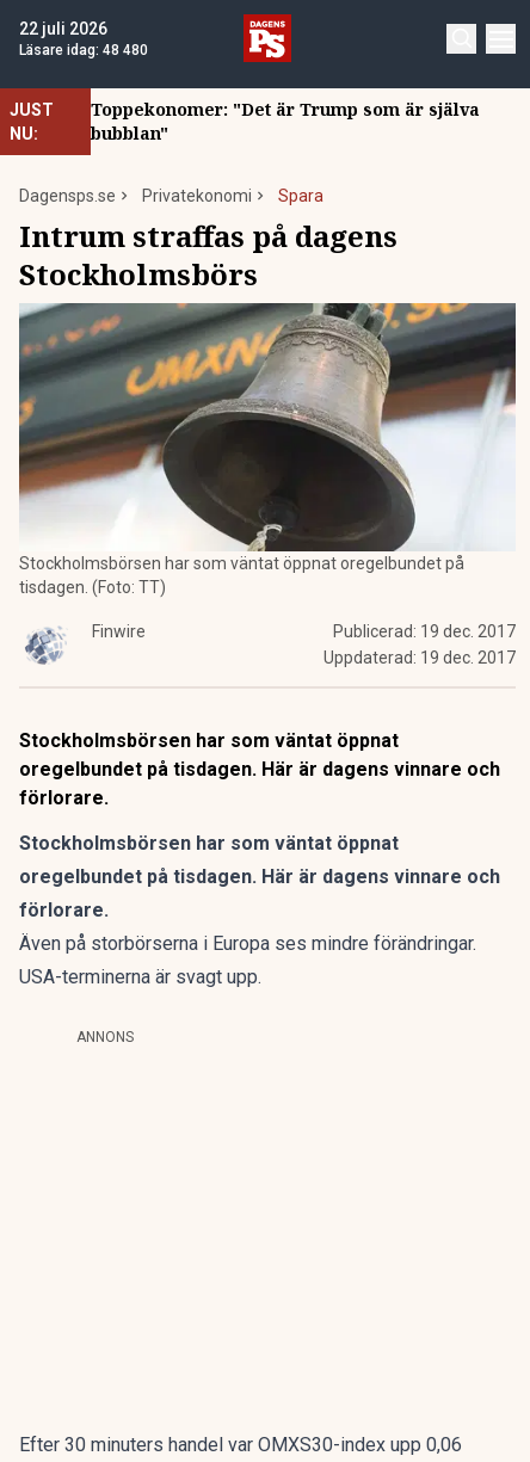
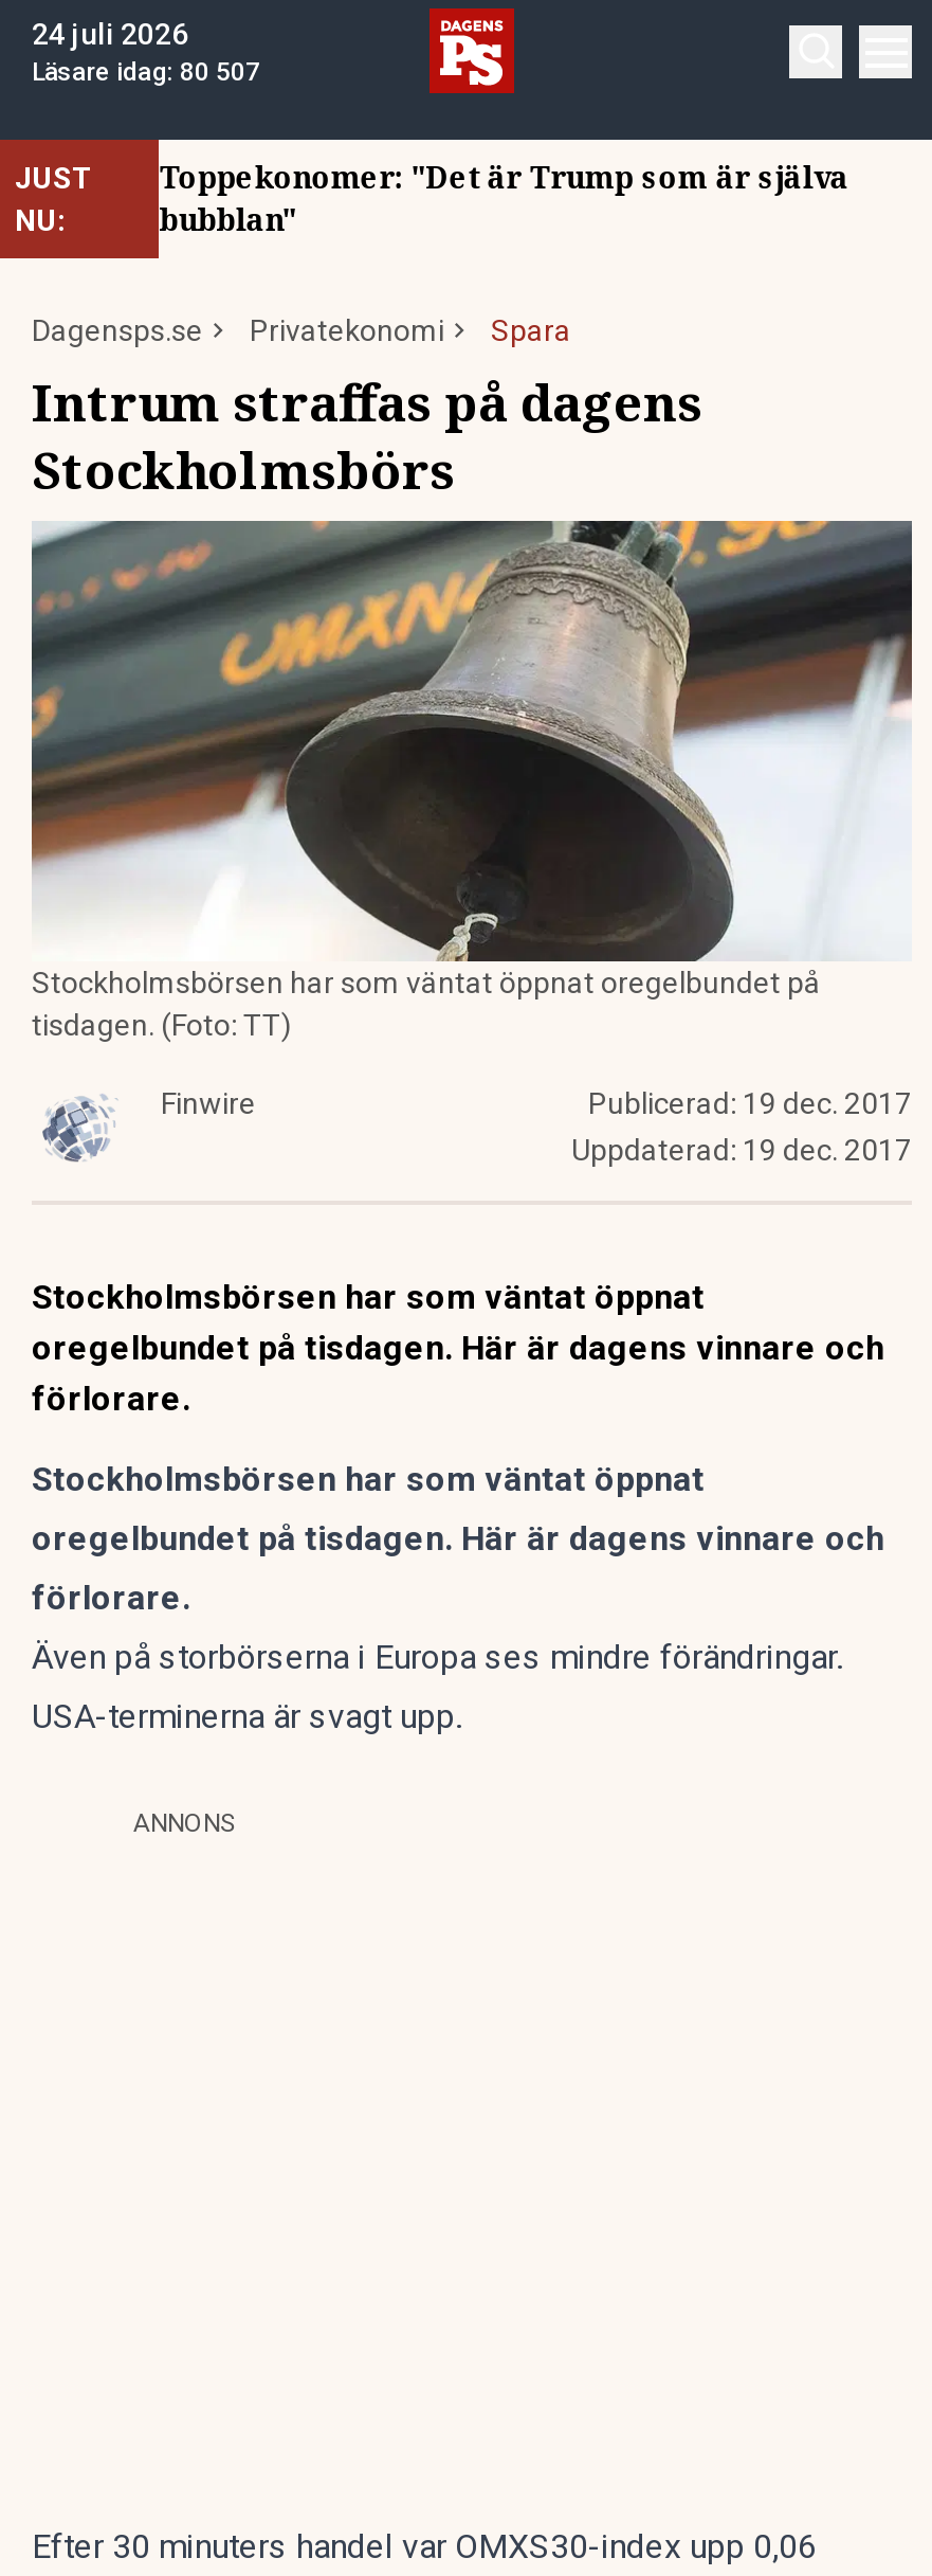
[19,19,107,38] 22 juli 2026 -> [32,17,188,51] 24 juli 2026
[19,42,148,58] Läsare idag: 48 480 -> [32,57,260,87] Läsare idag: 80 507

